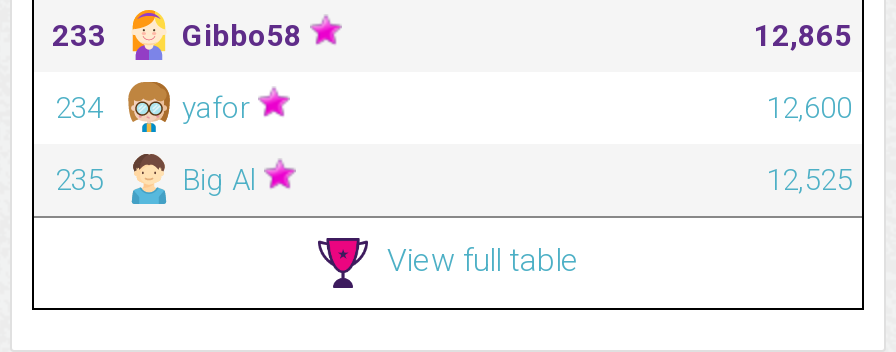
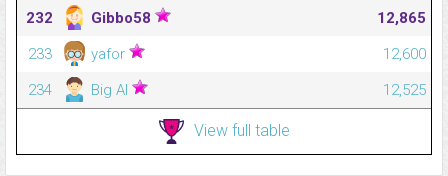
[52,18,310,54] 233 Gibbo58 -> [26,9,155,27] 232 Gibbo58
[55,90,258,126] 234 yafor -> [27,45,129,63] 233 yafor
[55,162,264,198] 235 Big Al -> [27,81,132,99] 234 Big Al

